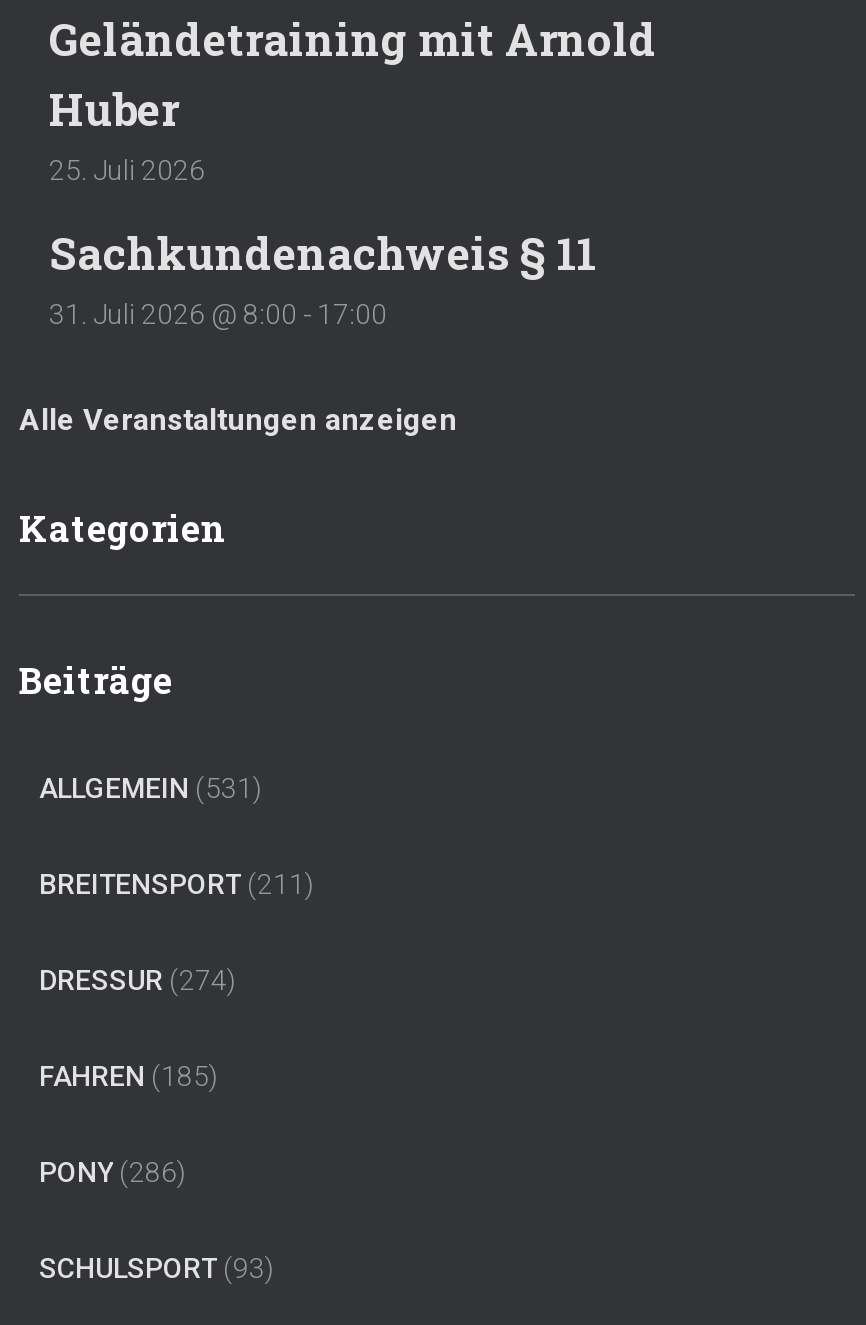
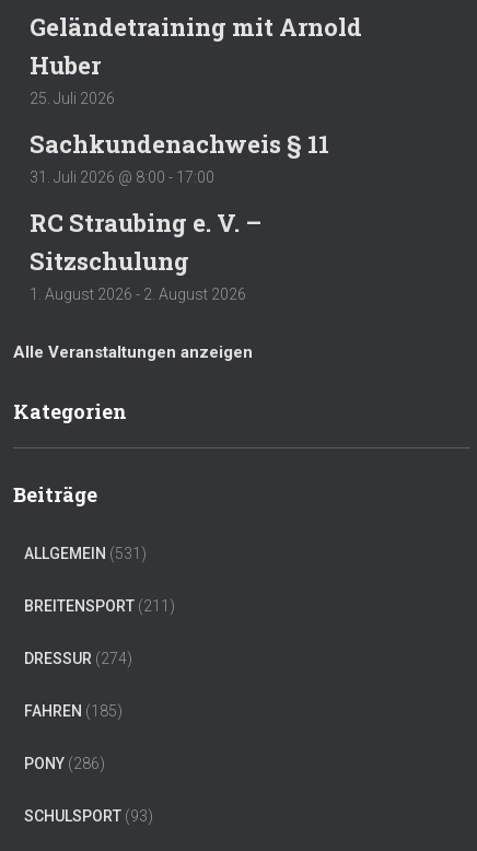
none -> [30,207,261,303] RC Straubing e. V. – | Sitzschulung | 1. August 2026 - 2. August 2026

